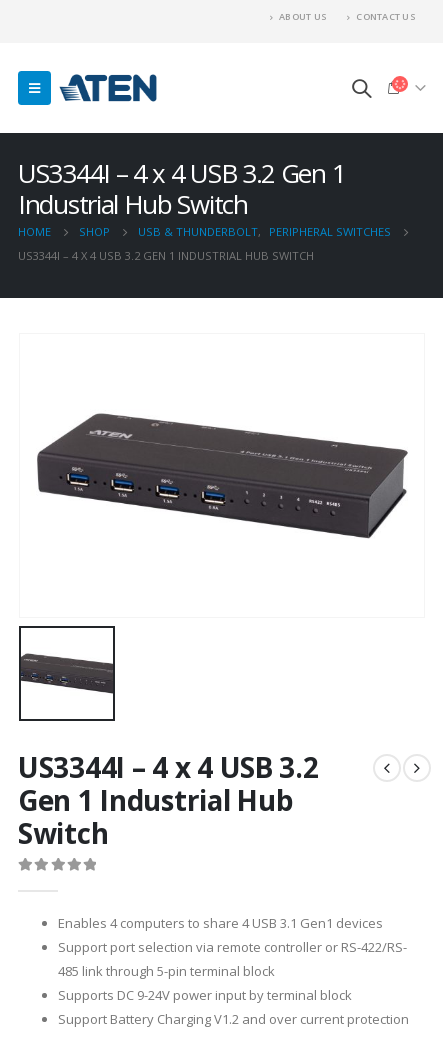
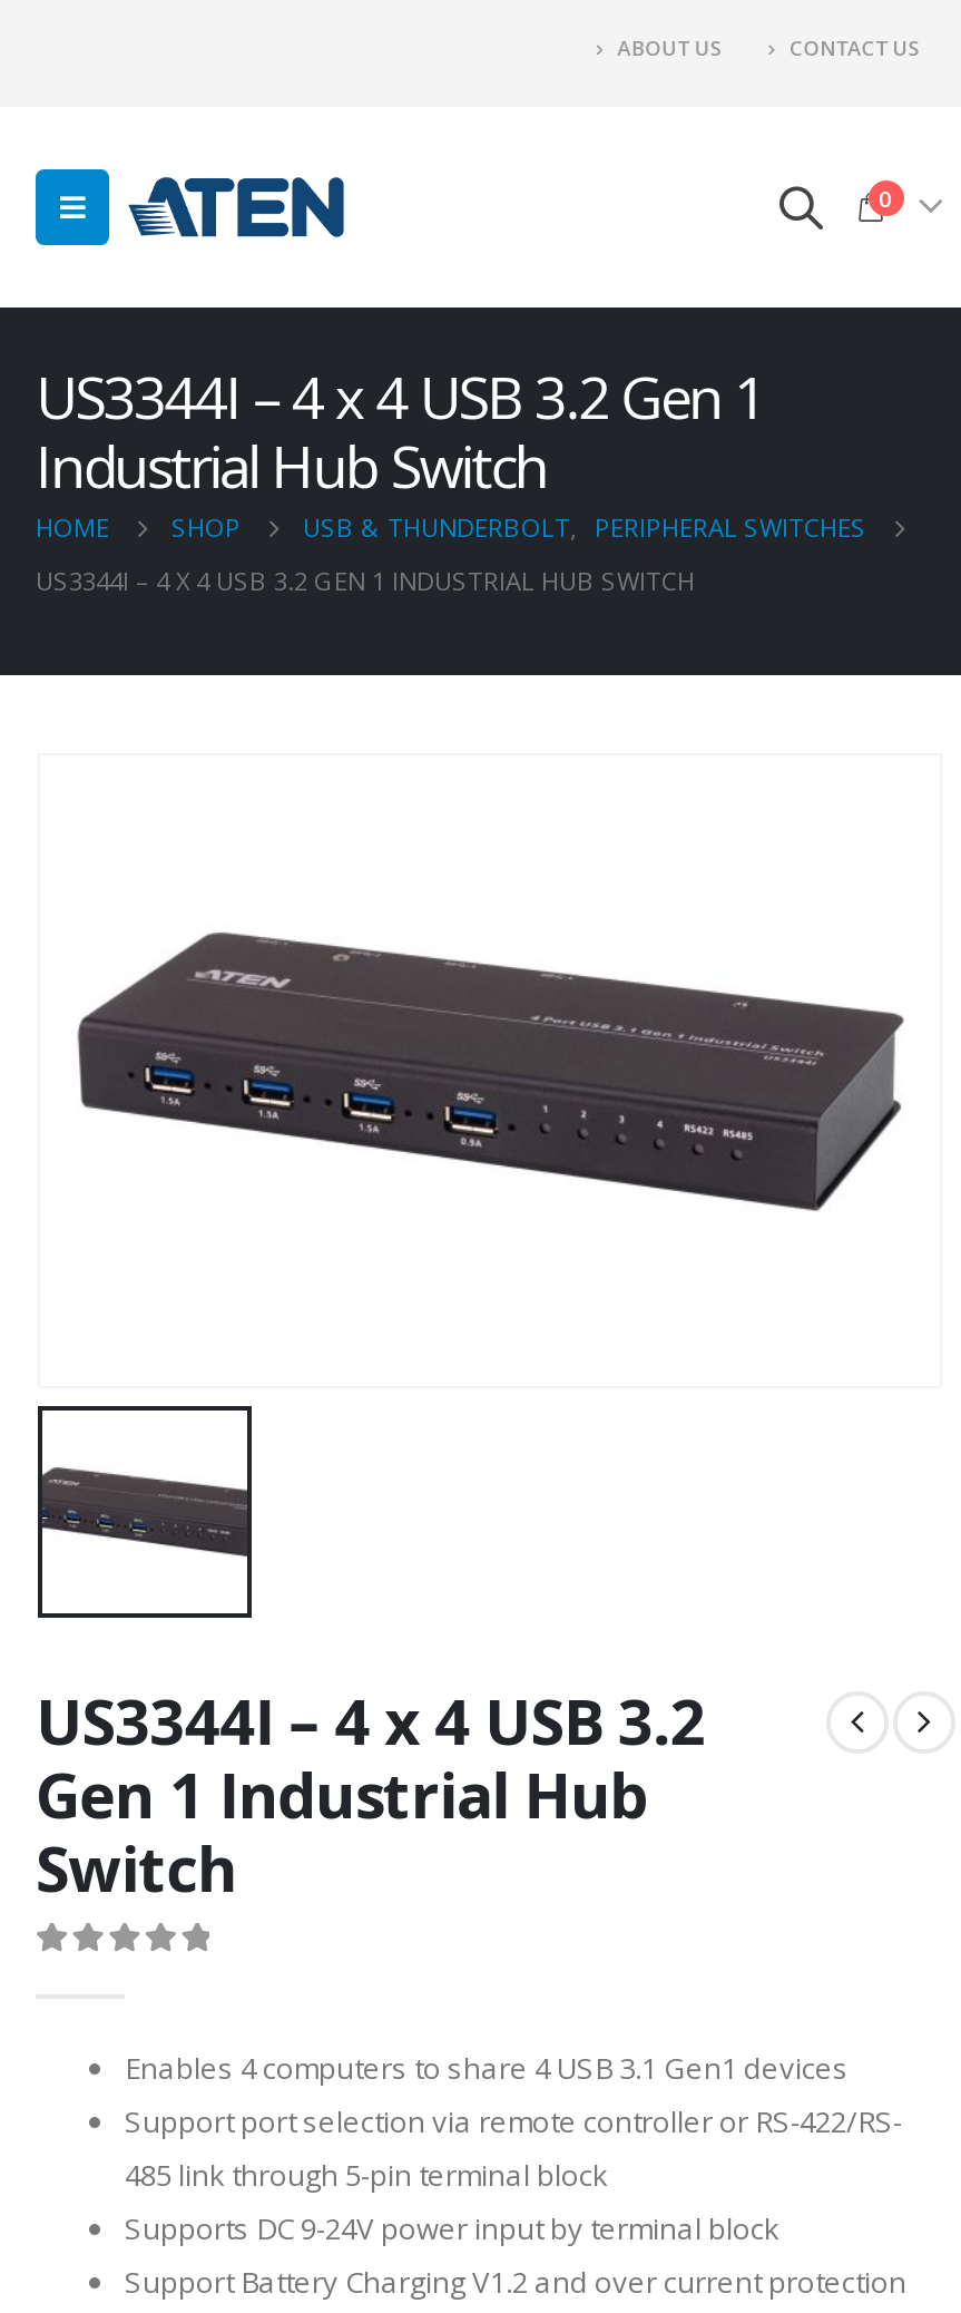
none -> [879,183,892,214] 0

